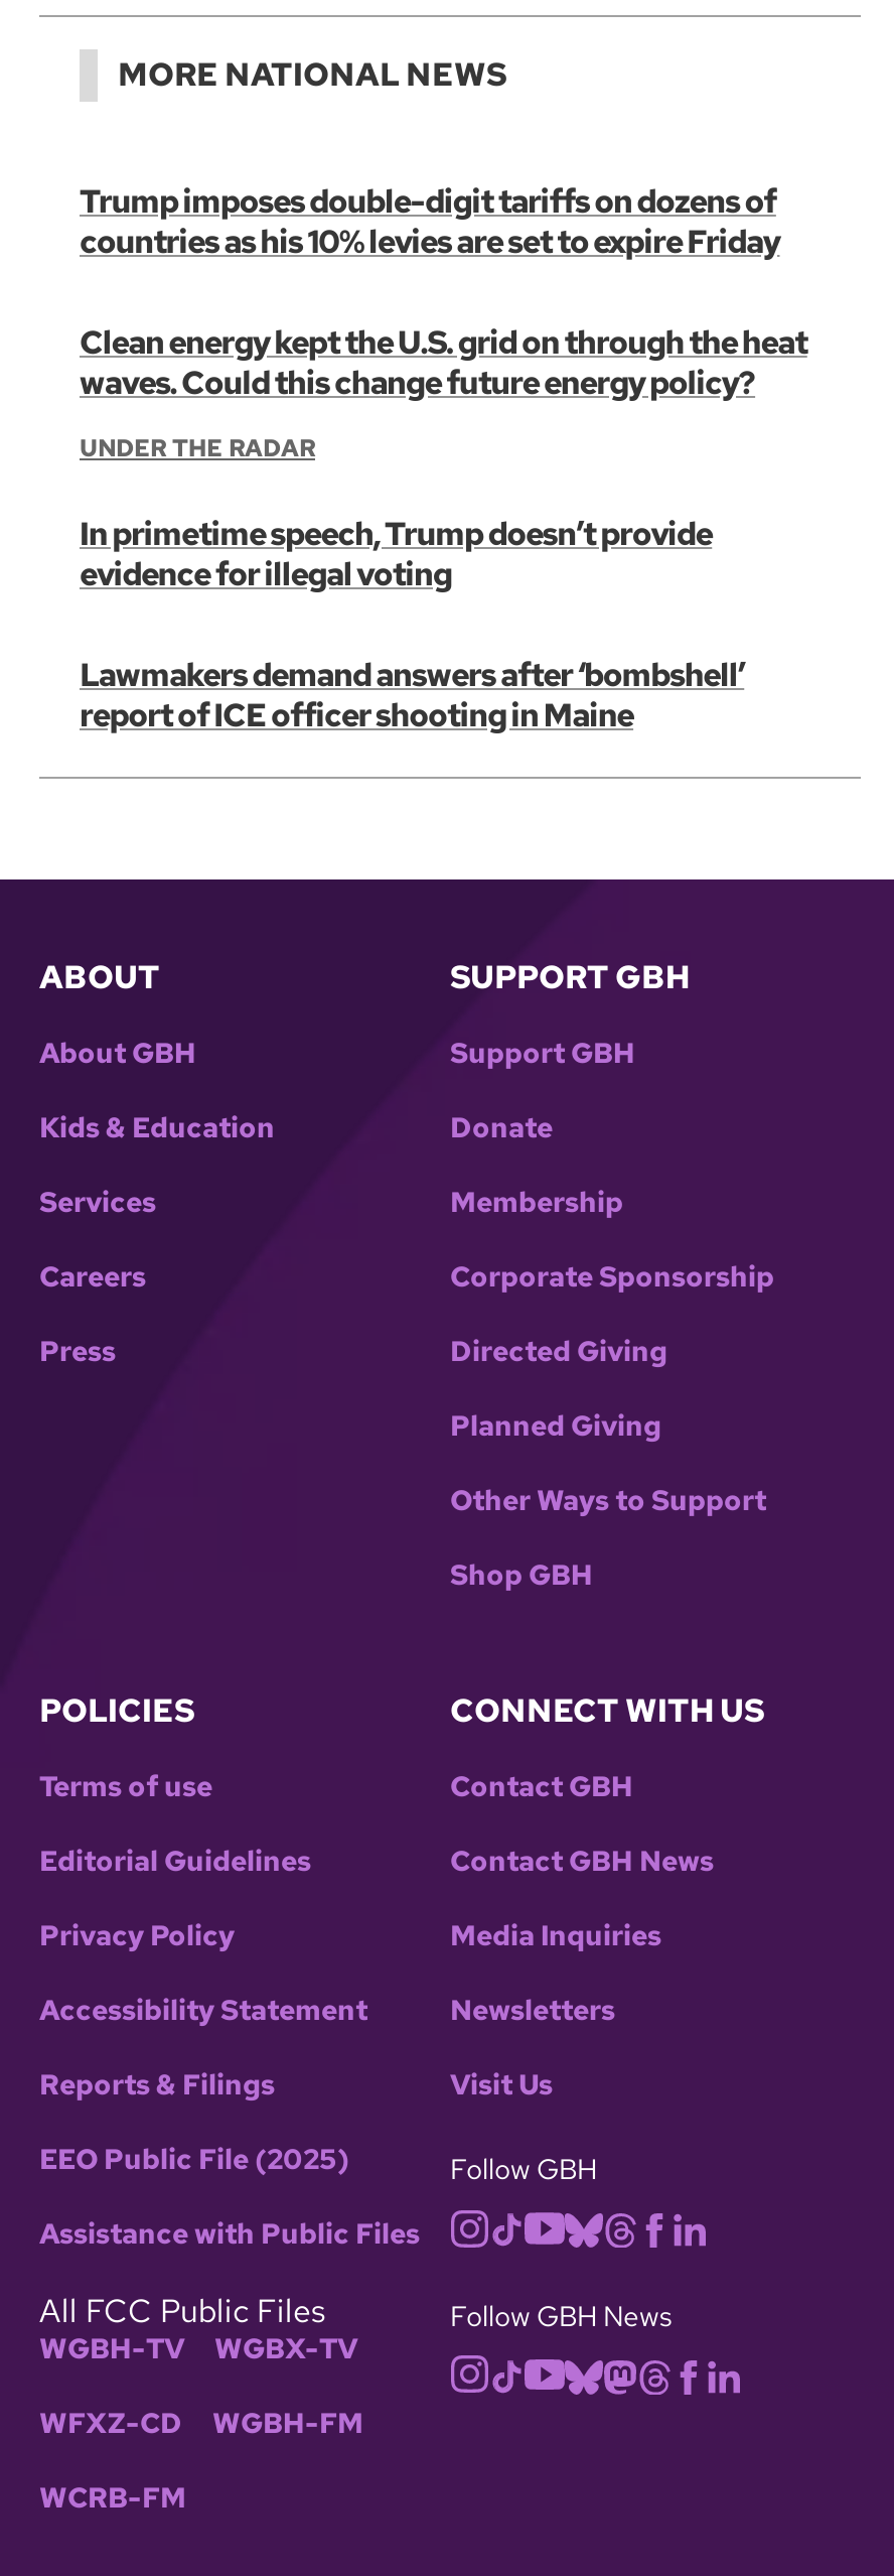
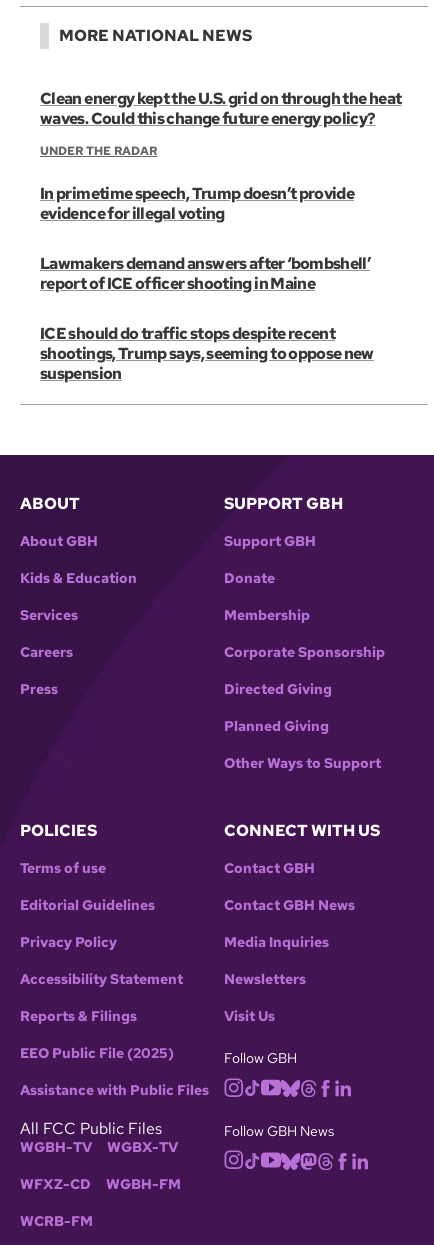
[80,181,780,264] Trump imposes double-digit tariffs on dozens of | countries as his 10% levies are set to expire Friday -> none
moved [80,322,807,737] -> [40,88,401,294]: Clean energy kept the U.S. grid on through the heat | waves. Could this change future energy policy? | UNDER THE RADAR | In primetime speech, Trump doesn’t provide | evidence for illegal voting | Lawmakers demand answers after ‘bombshell’ | report of ICE officer shooting in Maine
none -> [40,323,374,384] ICE should do traffic stops despite recent | shootings, Trump says, seeming to oppose new | suspension
moved [39,957,774,1519] -> [20,493,385,772]: ABOUT | About GBH | Kids & Education | ... | Planned Giving | Other Ways to Support
[450,1557,593,1593] Shop GBH -> none

